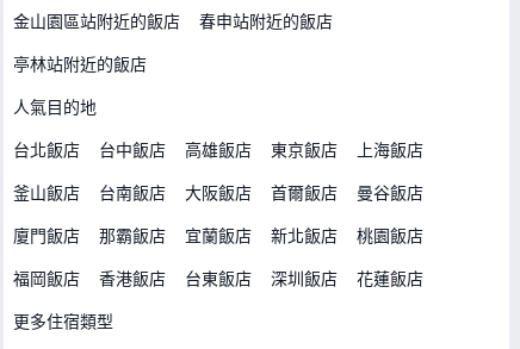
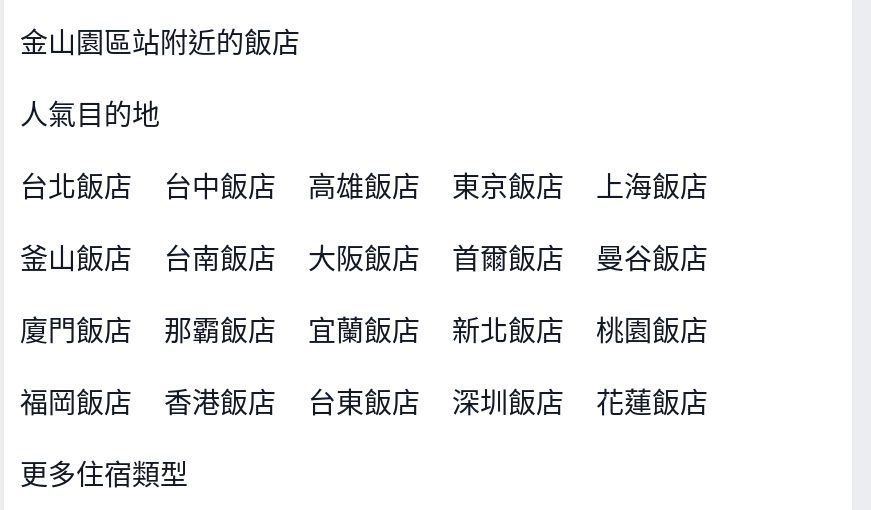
[13,12,333,74] 春申站附近的飯店 | 亭林站附近的飯店 -> none

